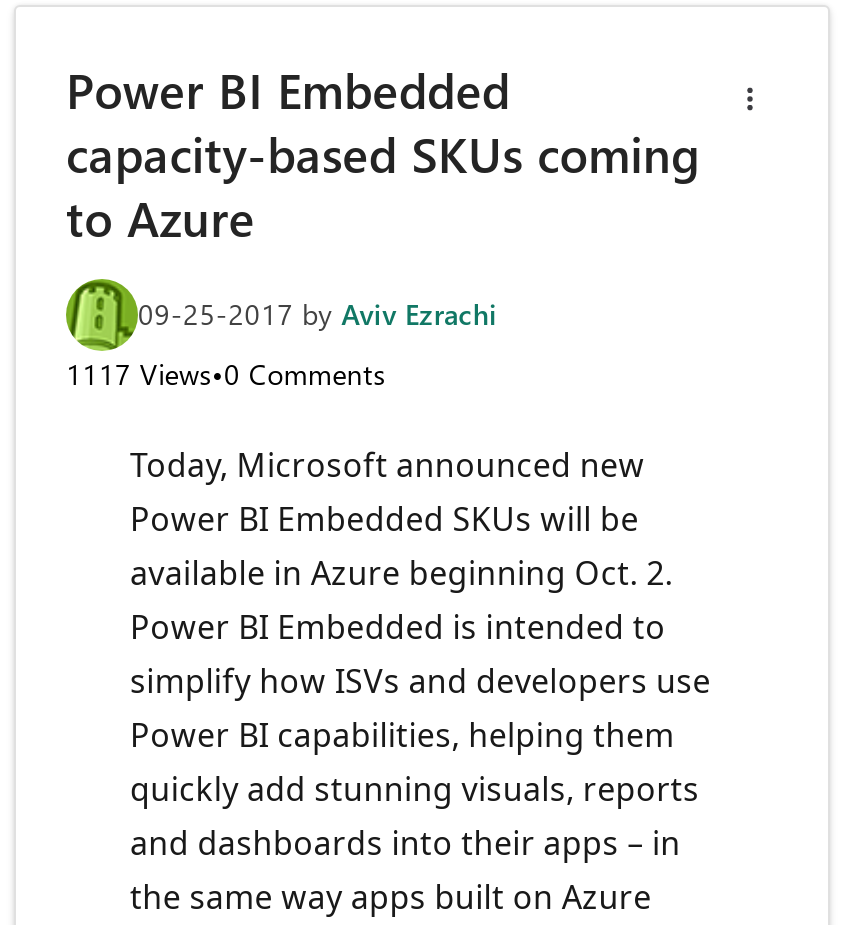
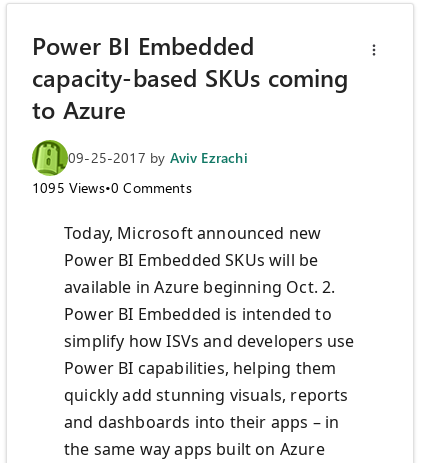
[66,356,386,394] 1117 Views•0 Comments -> [32,178,192,197] 1095 Views•0 Comments

